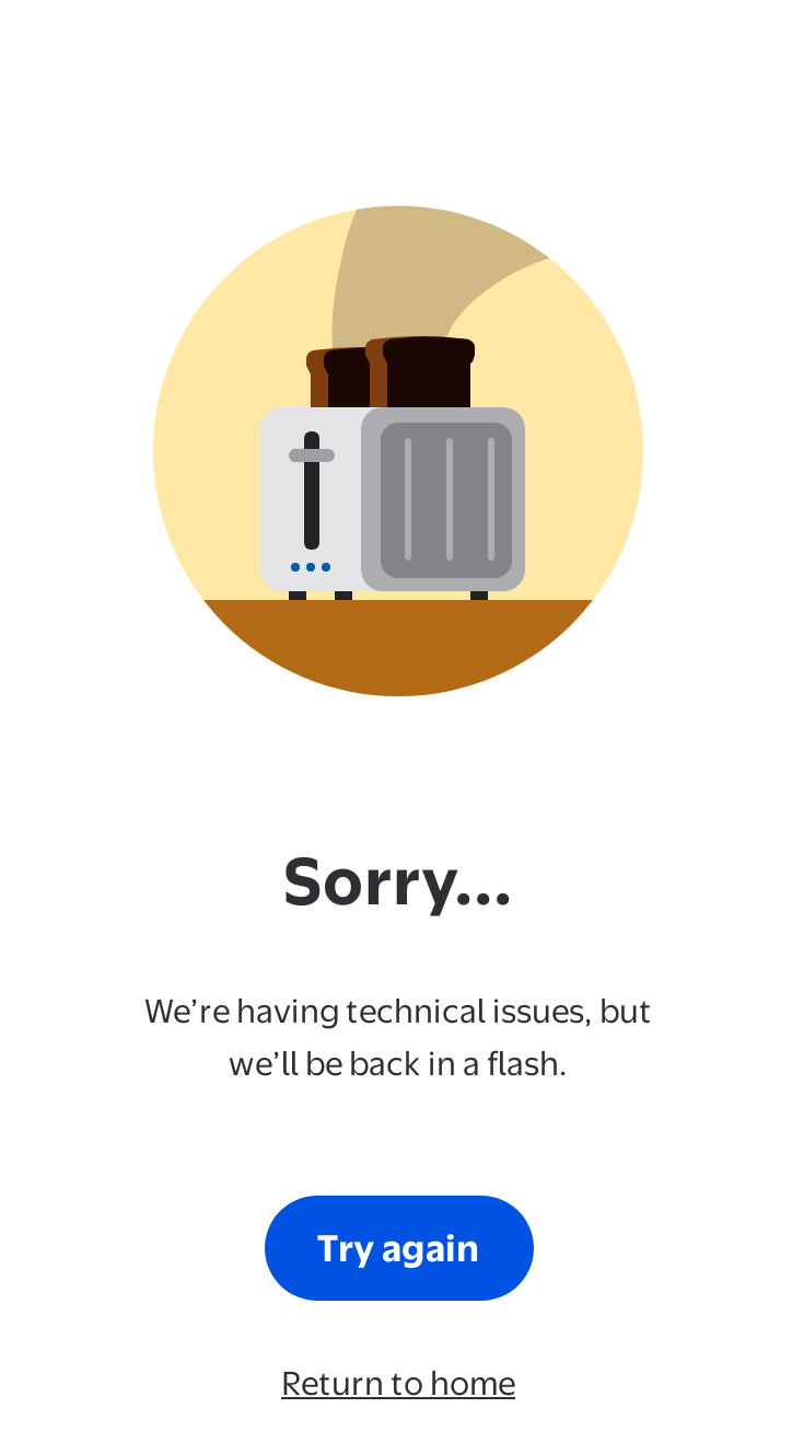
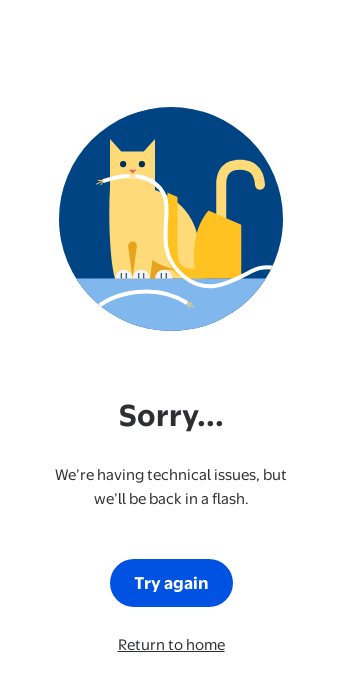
[153,206,643,699] [image] -> [58,106,284,332] [image]

